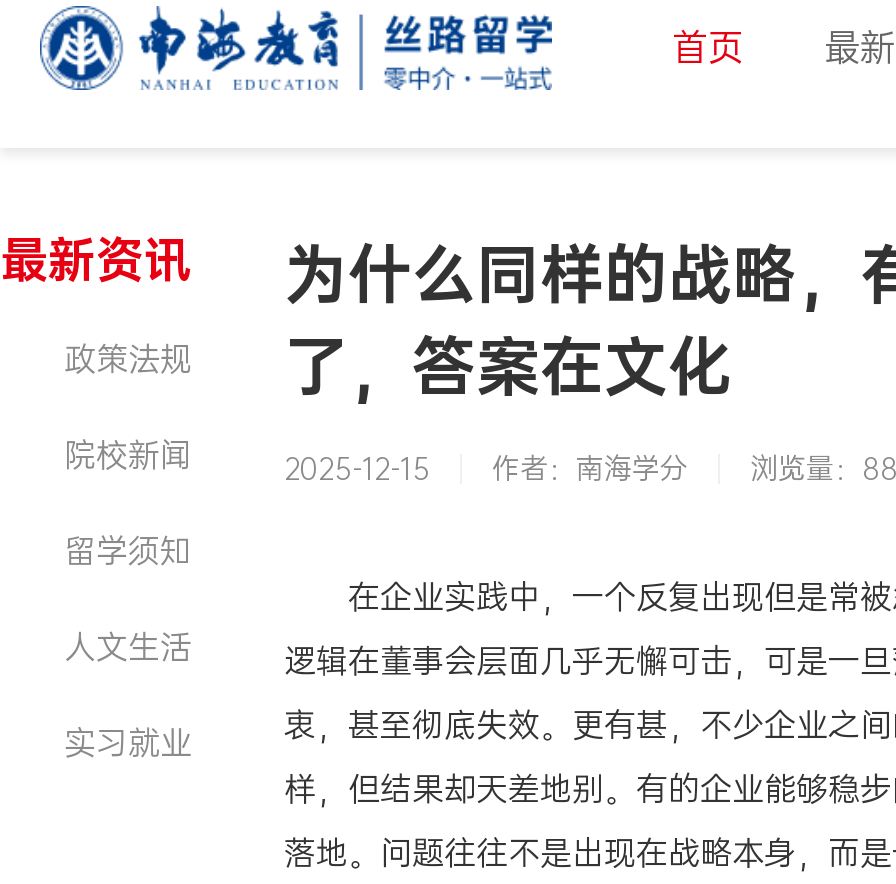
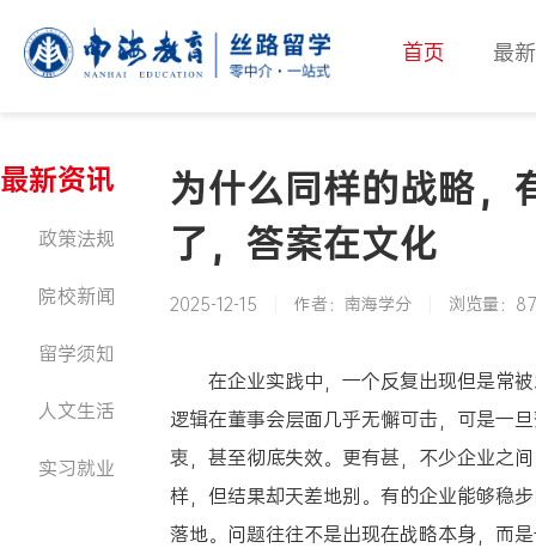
[284,450,896,486] 2025-12-15 作者：南海学分 浏览量：88 -> [170,293,536,315] 2025-12-15 作者：南海学分 浏览量：87

